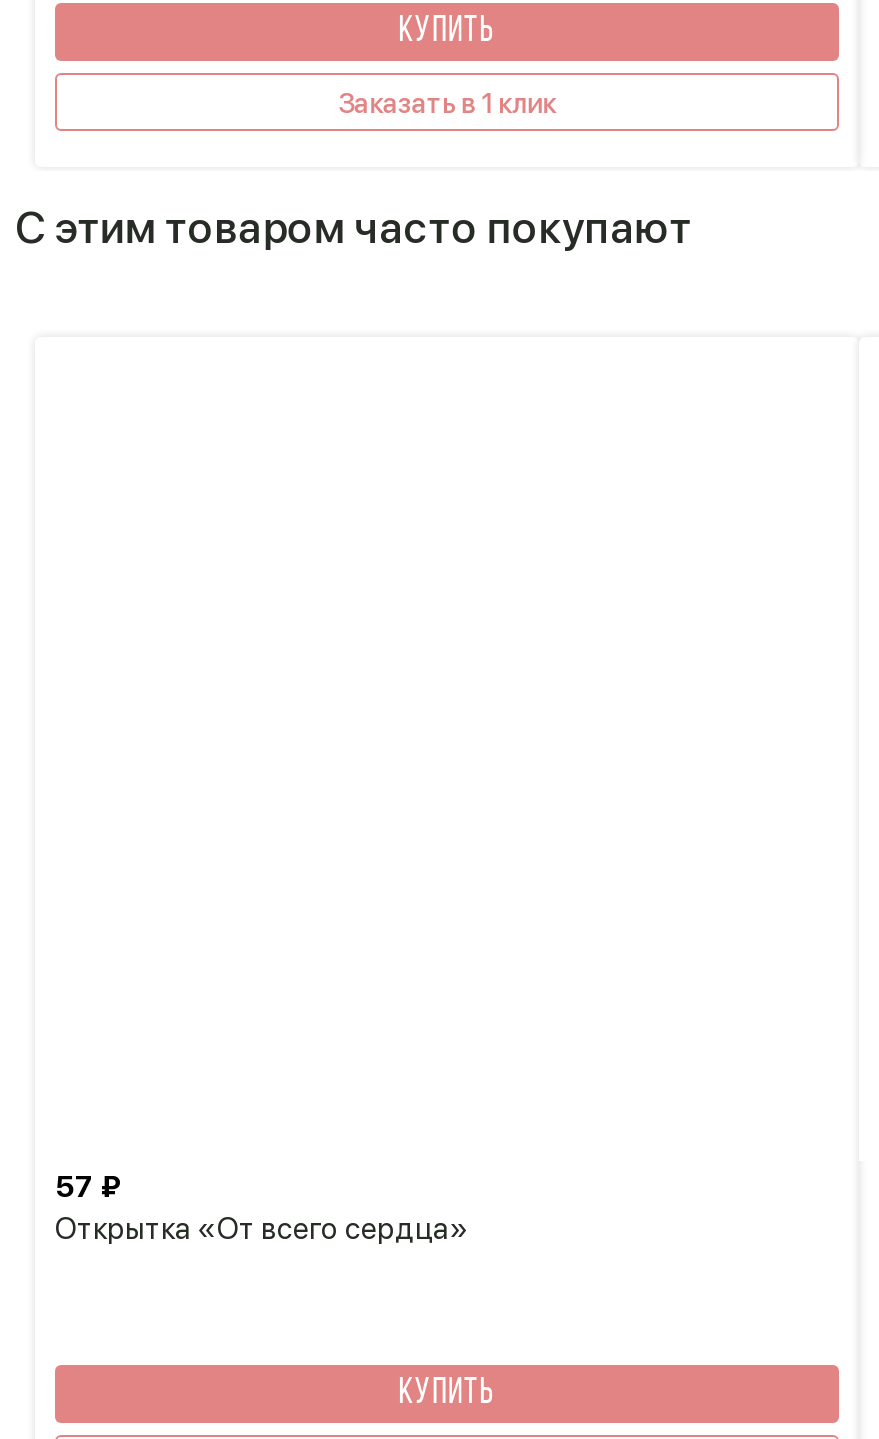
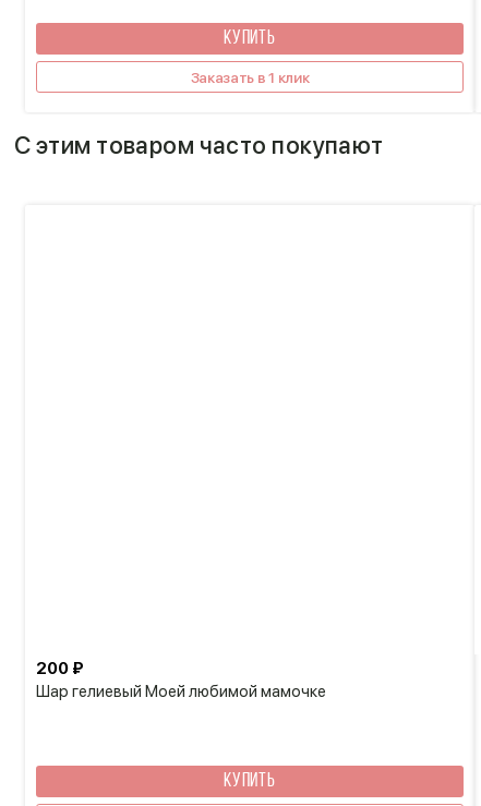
[55,1169,123,1205] 57 ₽ -> [36,659,84,678] 200 ₽
[55,1211,469,1247] Открытка «От всего сердца» -> [36,682,326,701] Шар гелиевый Моей любимой мамочке

